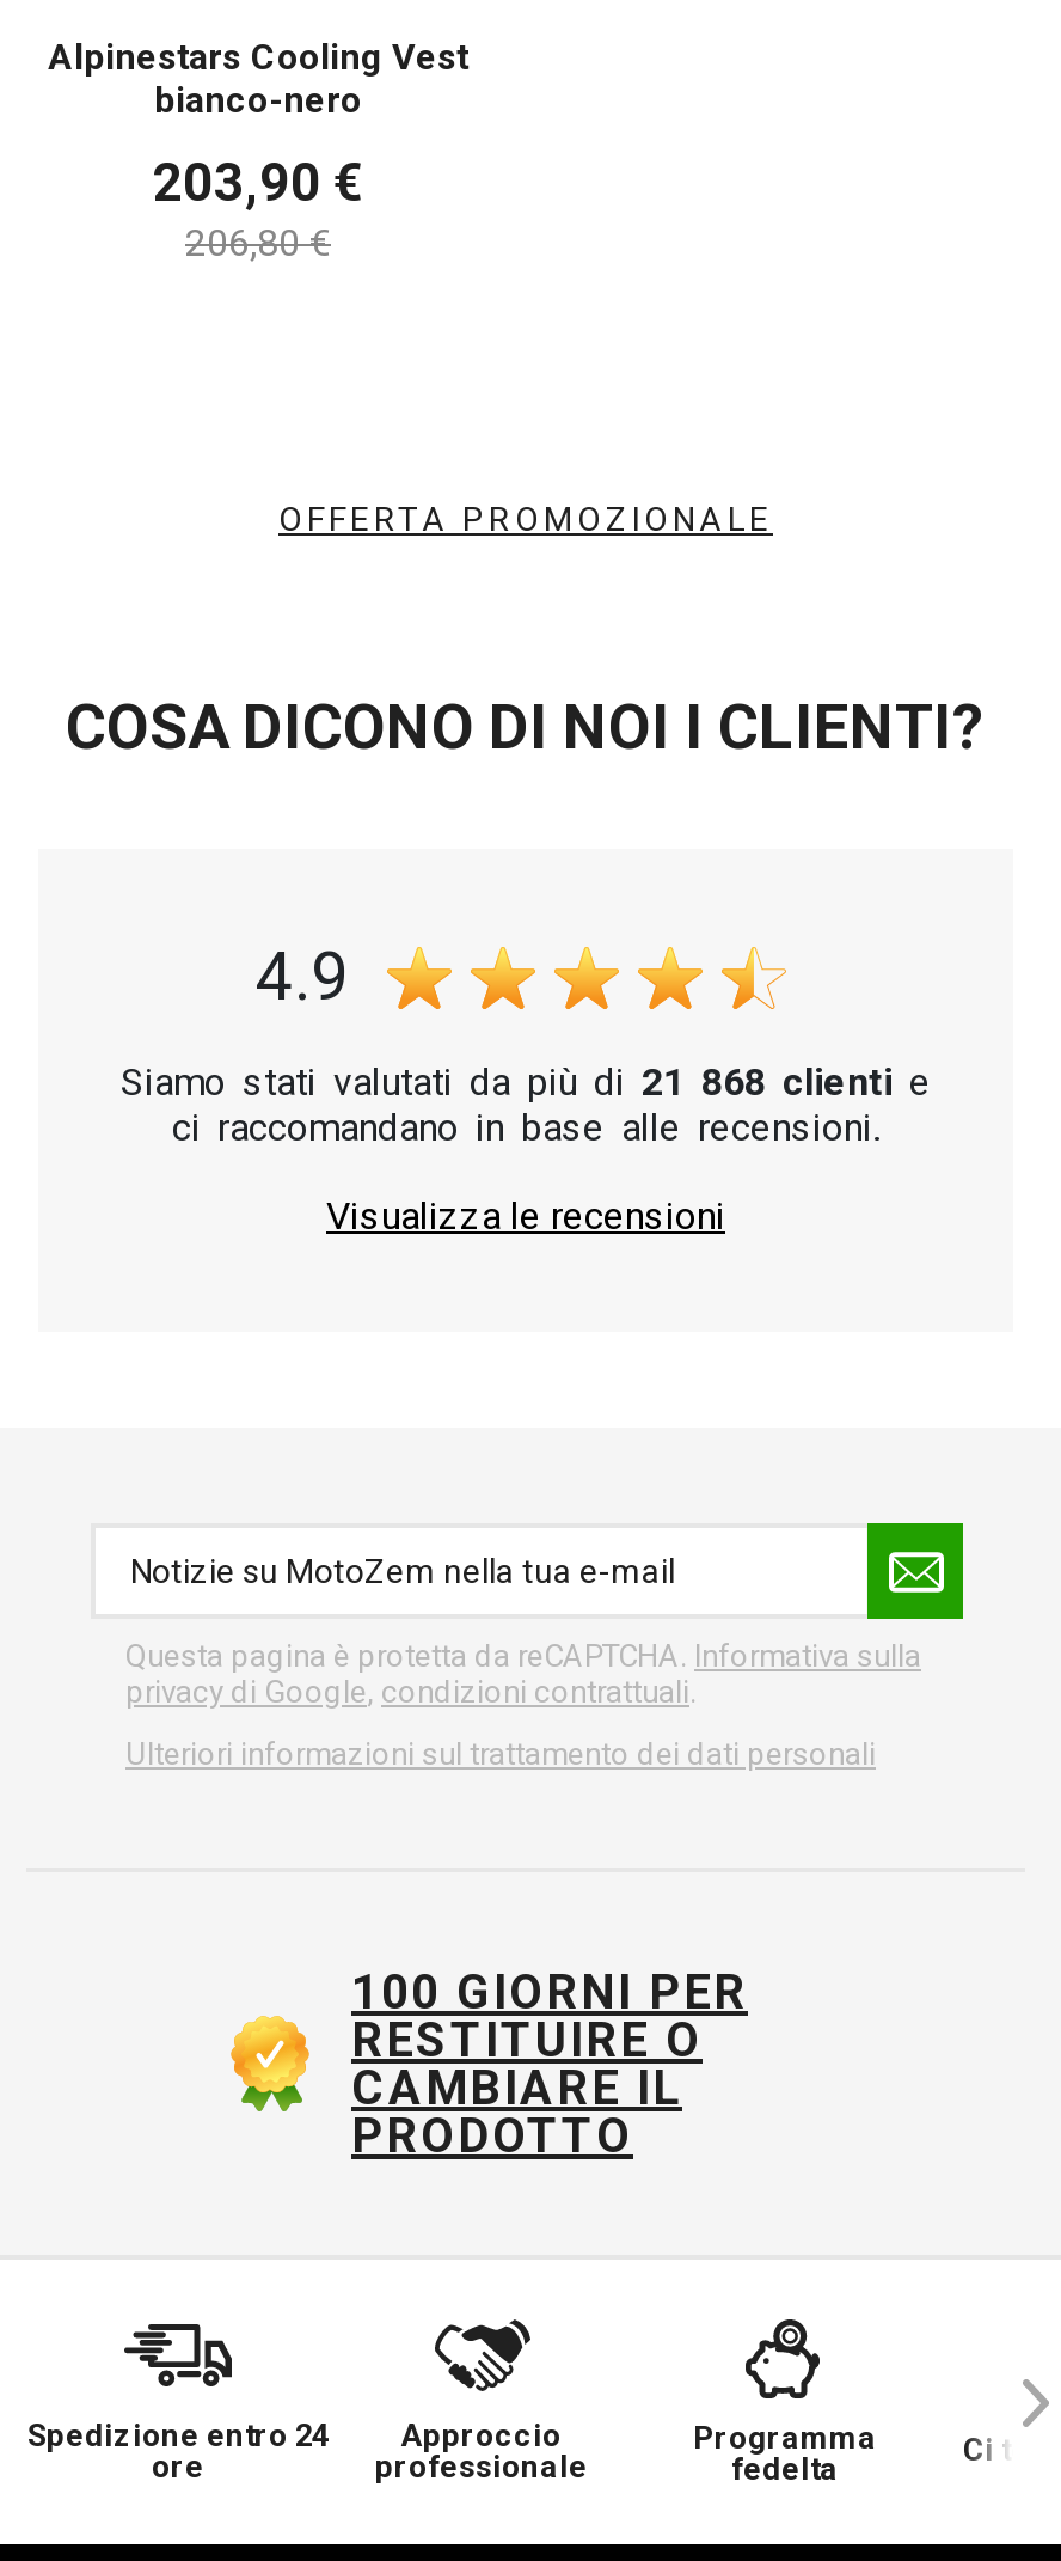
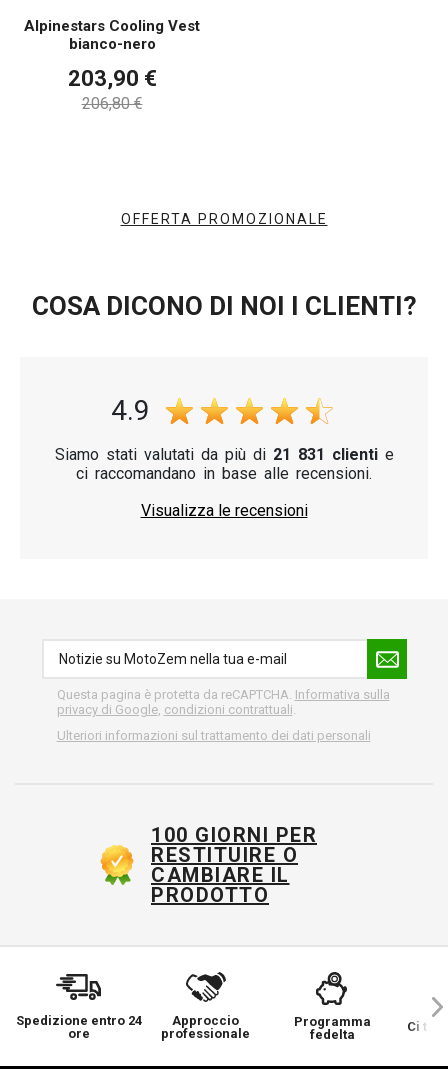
[121,1060,931,1105] Siamo stati valutati da più di 21 868 clienti e -> [54,445,393,464] Siamo stati valutati da più di 21 831 clienti e

